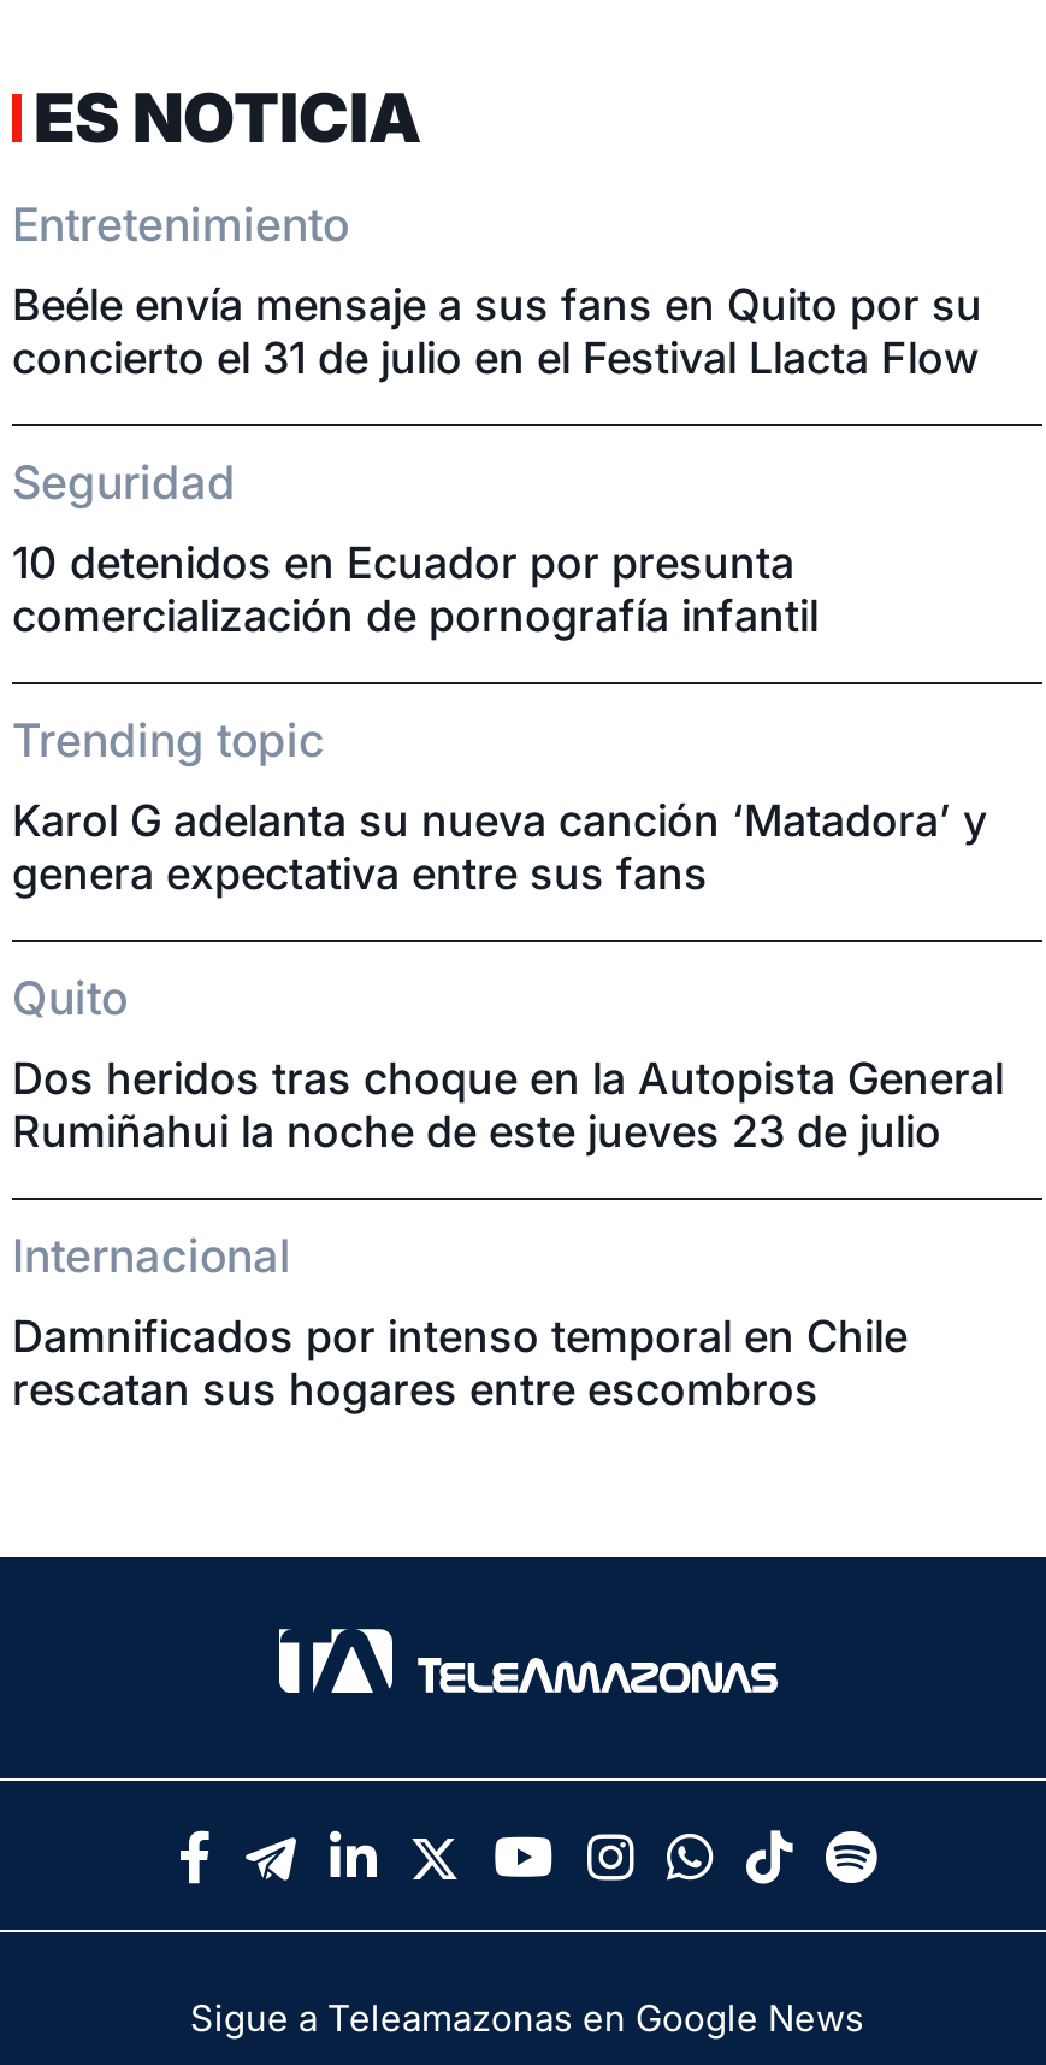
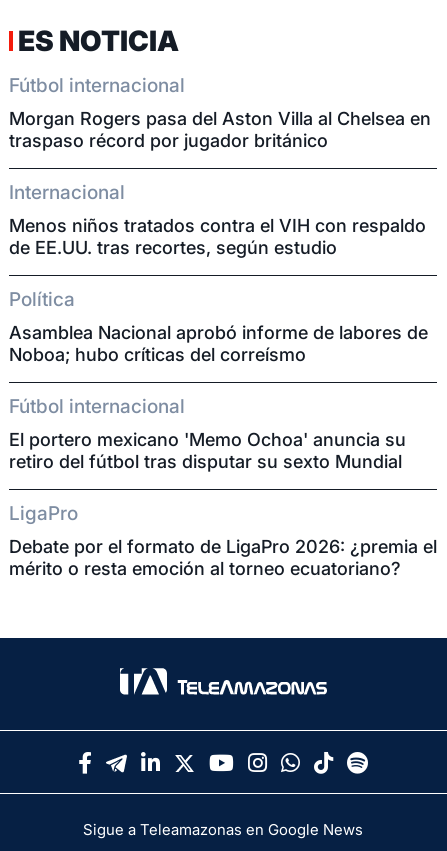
[12,198,1004,1157] Entretenimiento | Beéle envía mensaje a sus fans en Quito por su | concierto el 31 de julio en el Festival Llacta Flow | Seguridad | 10 detenidos en Ecuador por presunta | comercialización de pornografía infantil | Trending topic | Karol G adelanta su nueva canción ‘Matadora’ y | genera expectativa entre sus fans | Quito | Dos heridos tras choque en la Autopista General | Rumiñahui la noche de este jueves 23 de julio -> [9,74,431,151] Fútbol internacional | Morgan Rogers pasa del Aston Villa al Chelsea en | traspaso récord por jugador británico
moved [12,1229,291,1285] -> [9,181,125,204]: Internacional
[12,1311,908,1415] Damnificados por intenso temporal en Chile | rescatan sus hogares entre escombros -> [9,215,437,579] Menos niños tratados contra el VIH con respaldo | de EE.UU. tras recortes, según estudio | Política | Asamblea Nacional aprobó informe de labores de | Noboa; hubo críticas del correísmo | Fútbol internacional | El portero mexicano 'Memo Ochoa' anuncia su | retiro del fútbol tras disputar su sexto Mundial | LigaPro | Debate por el formato de LigaPro 2026: ¿premia el | mérito o resta emoción al torneo ecuatoriano?

